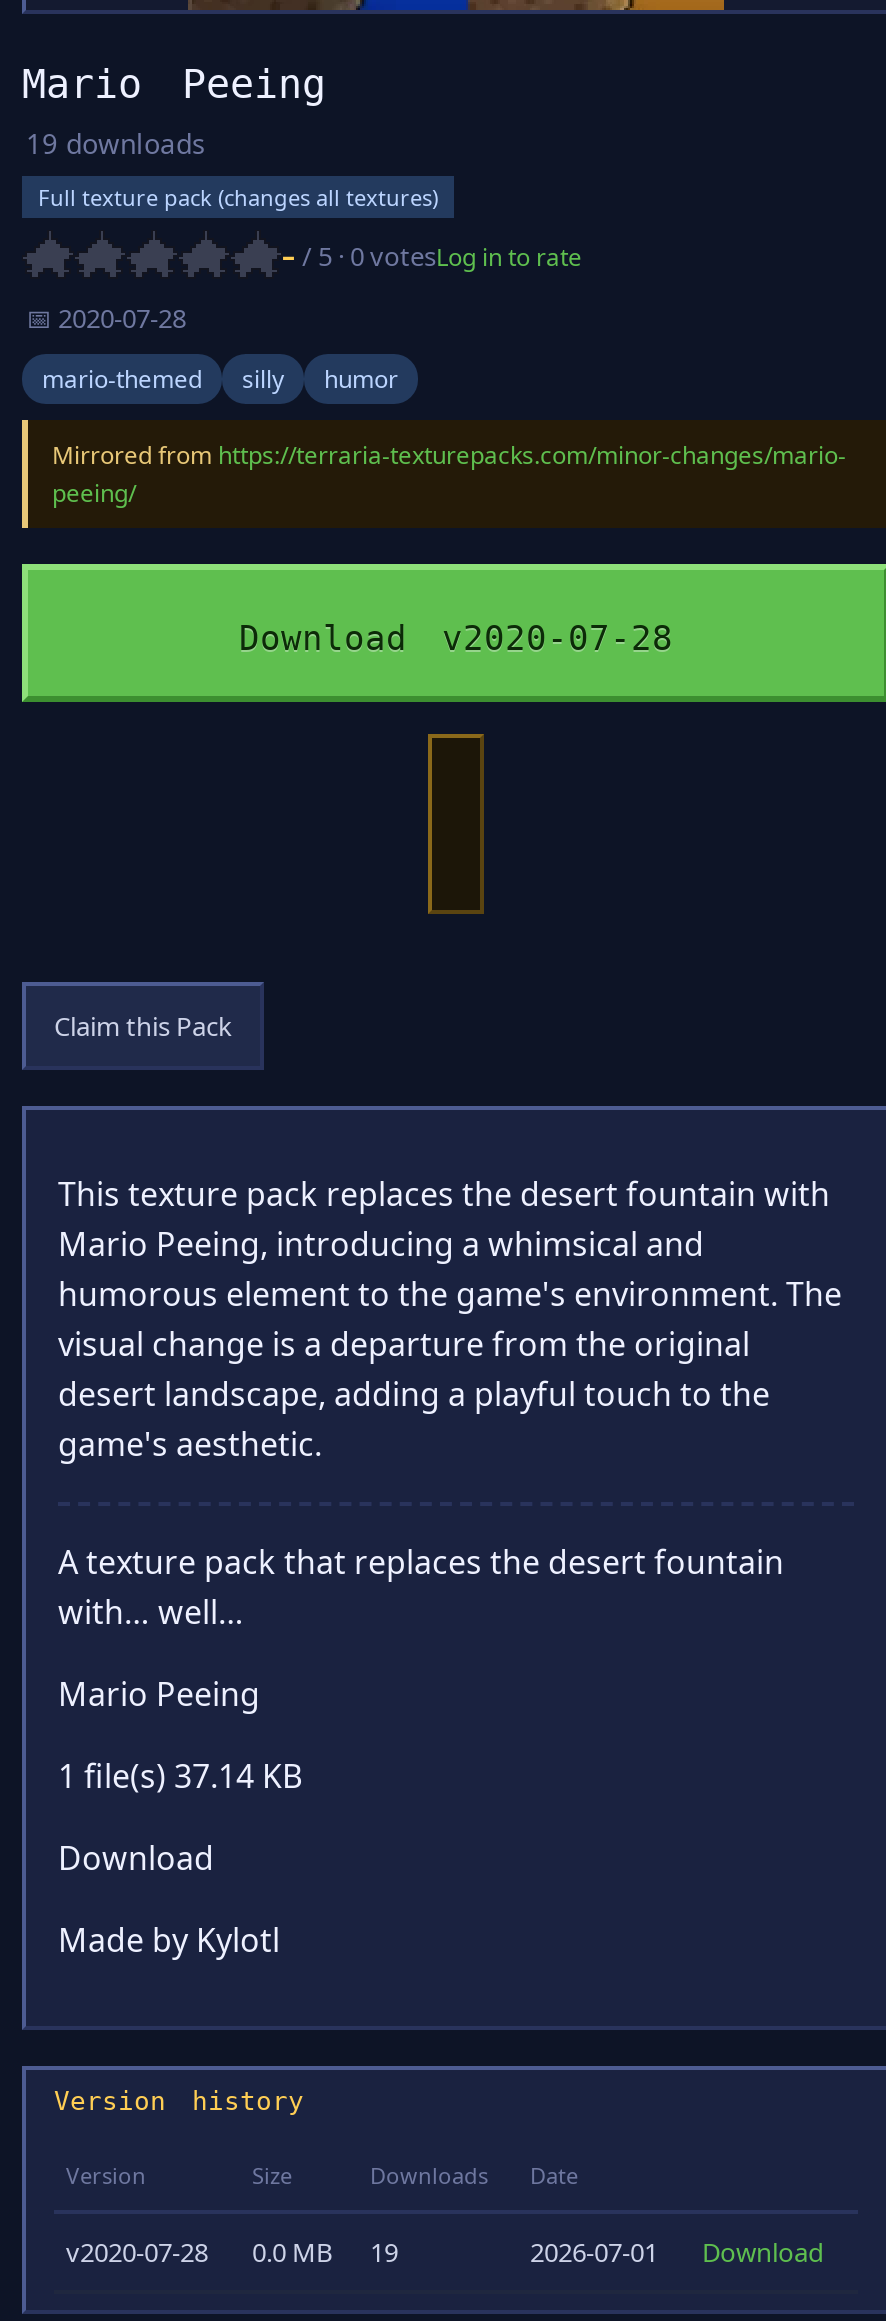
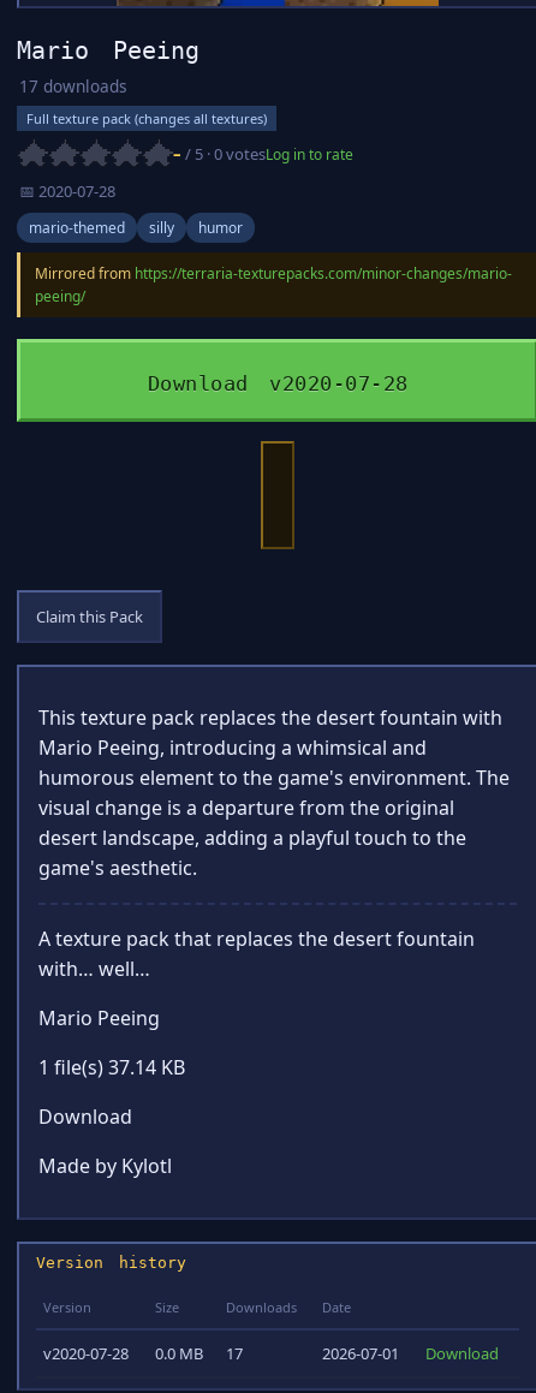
[26,124,206,162] 19 downloads -> [19,75,127,97] 17 downloads
[66,2234,398,2270] v2020-07-28 0.0 MB 19 -> [43,1343,243,1364] v2020-07-28 0.0 MB 17

